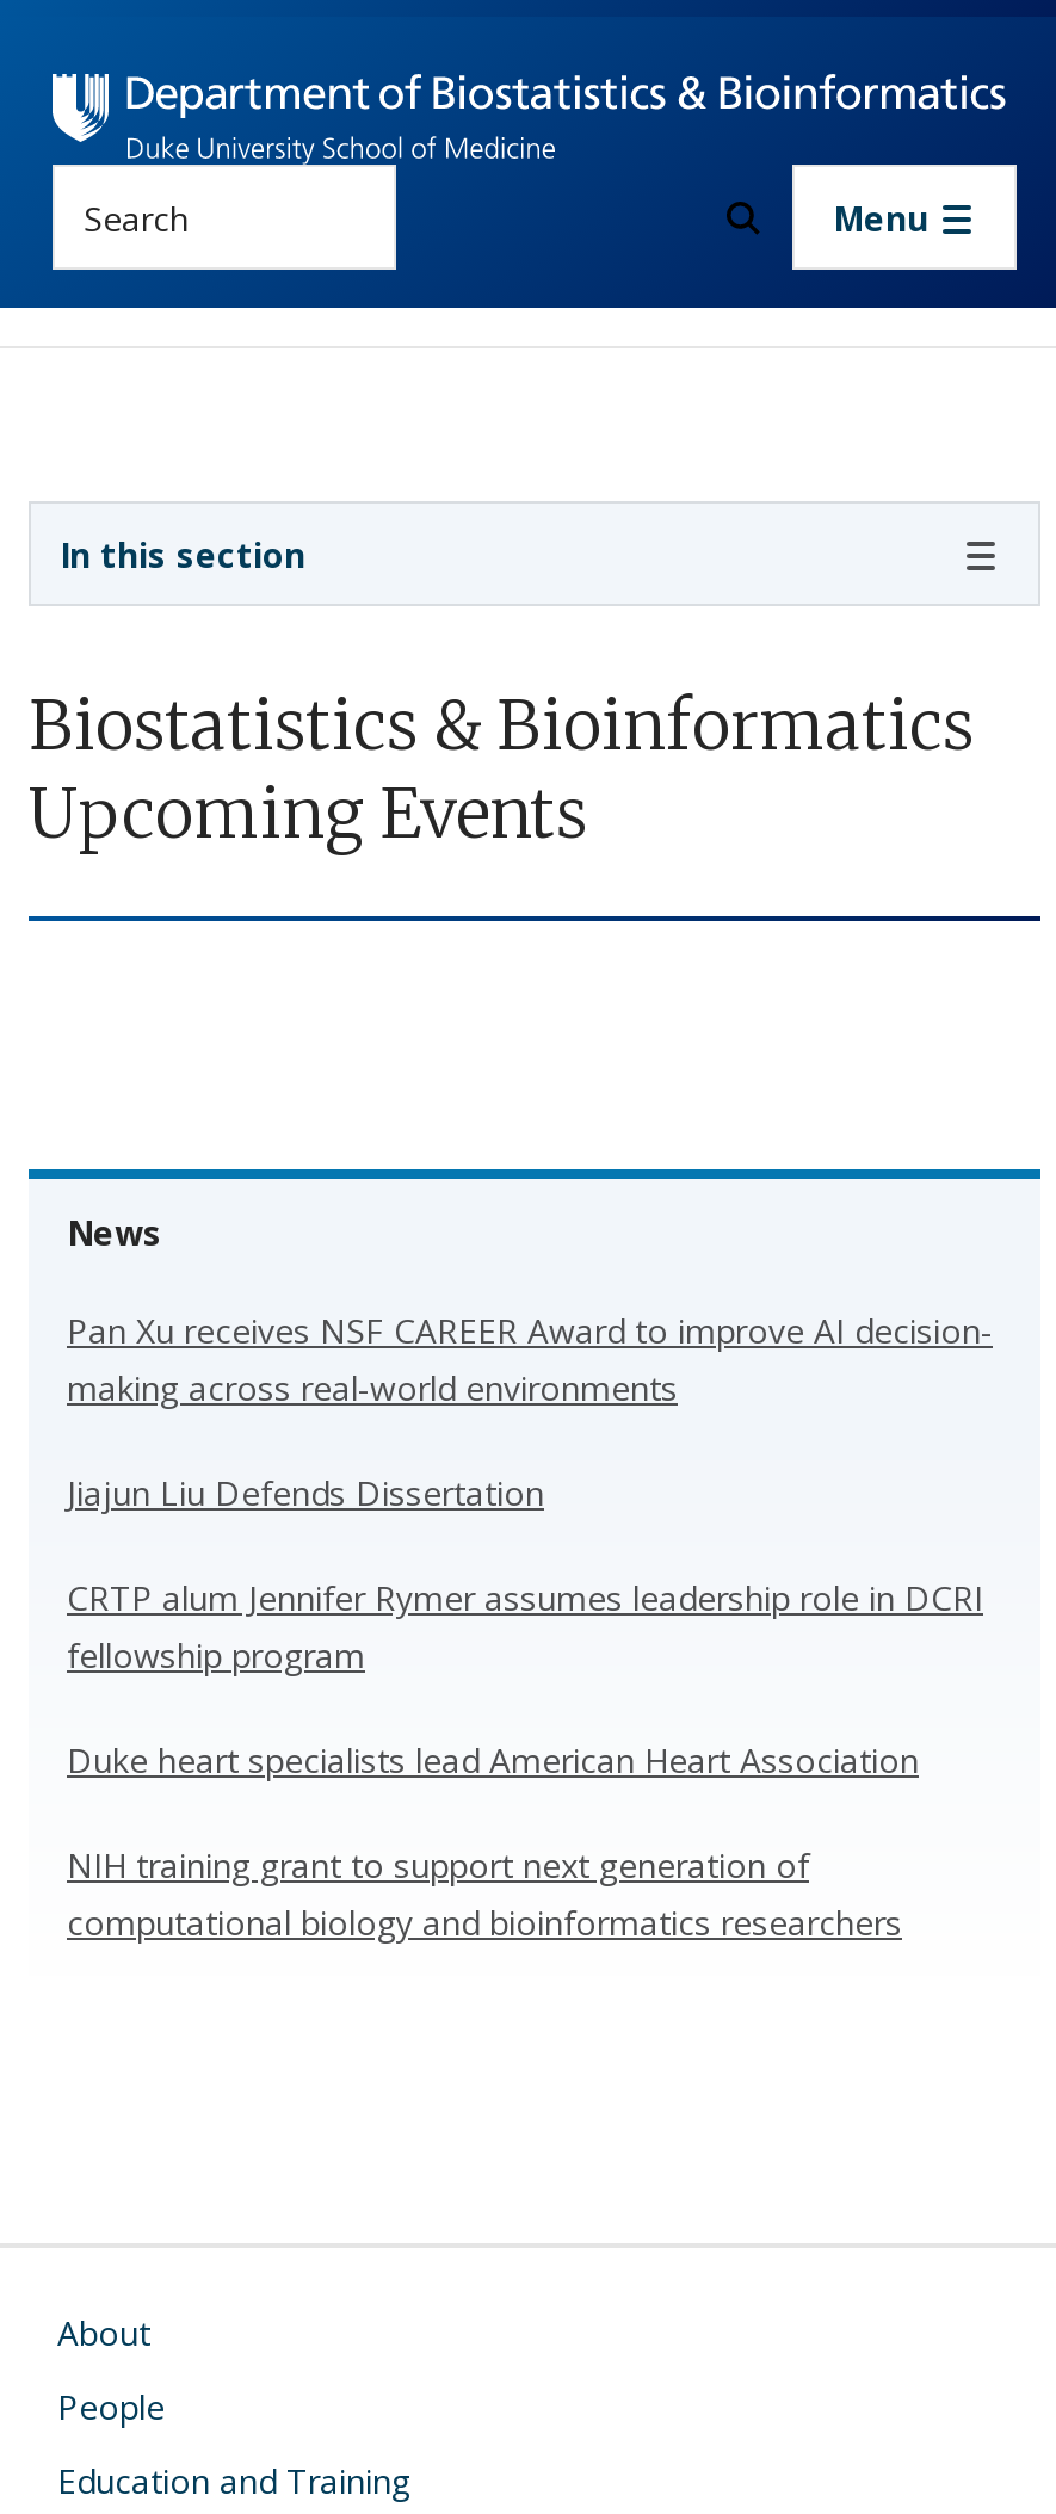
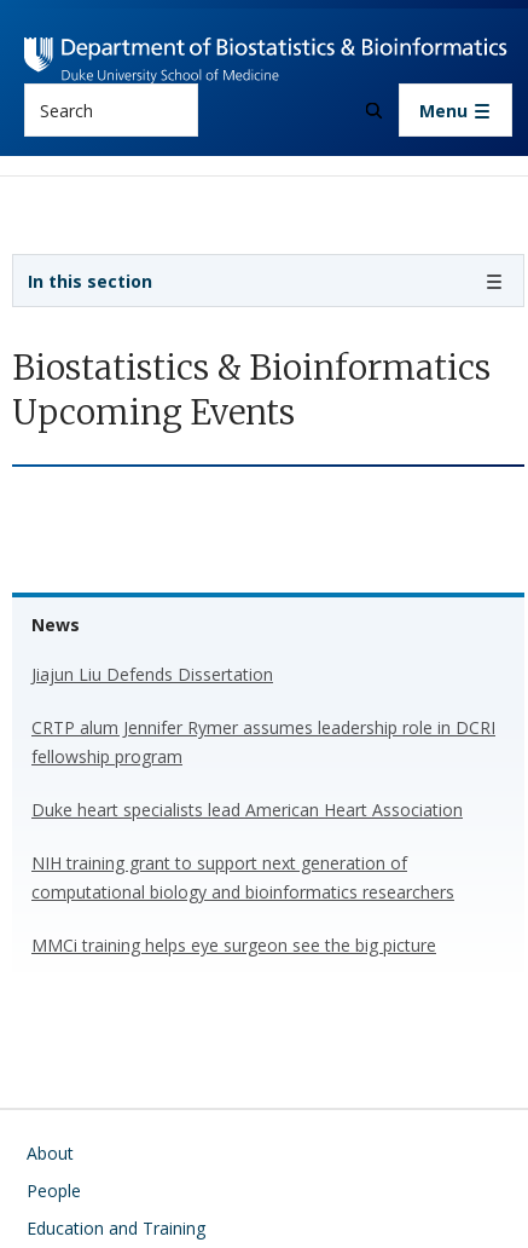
[67,1308,993,1411] Pan Xu receives NSF CAREER Award to improve AI decision- | making across real-world environments -> none
moved [67,1470,983,1945] -> [31,663,495,903]: Jiajun Liu Defends Dissertation | CRTP alum Jennifer Rymer assumes leadership role in DCRI | fellowship program | Duke heart specialists lead American Heart Association | NIH training grant to support next generation of | computational biology and bioinformatics researchers
none -> [31,934,436,957] MMCi training helps eye surgeon see the big picture

